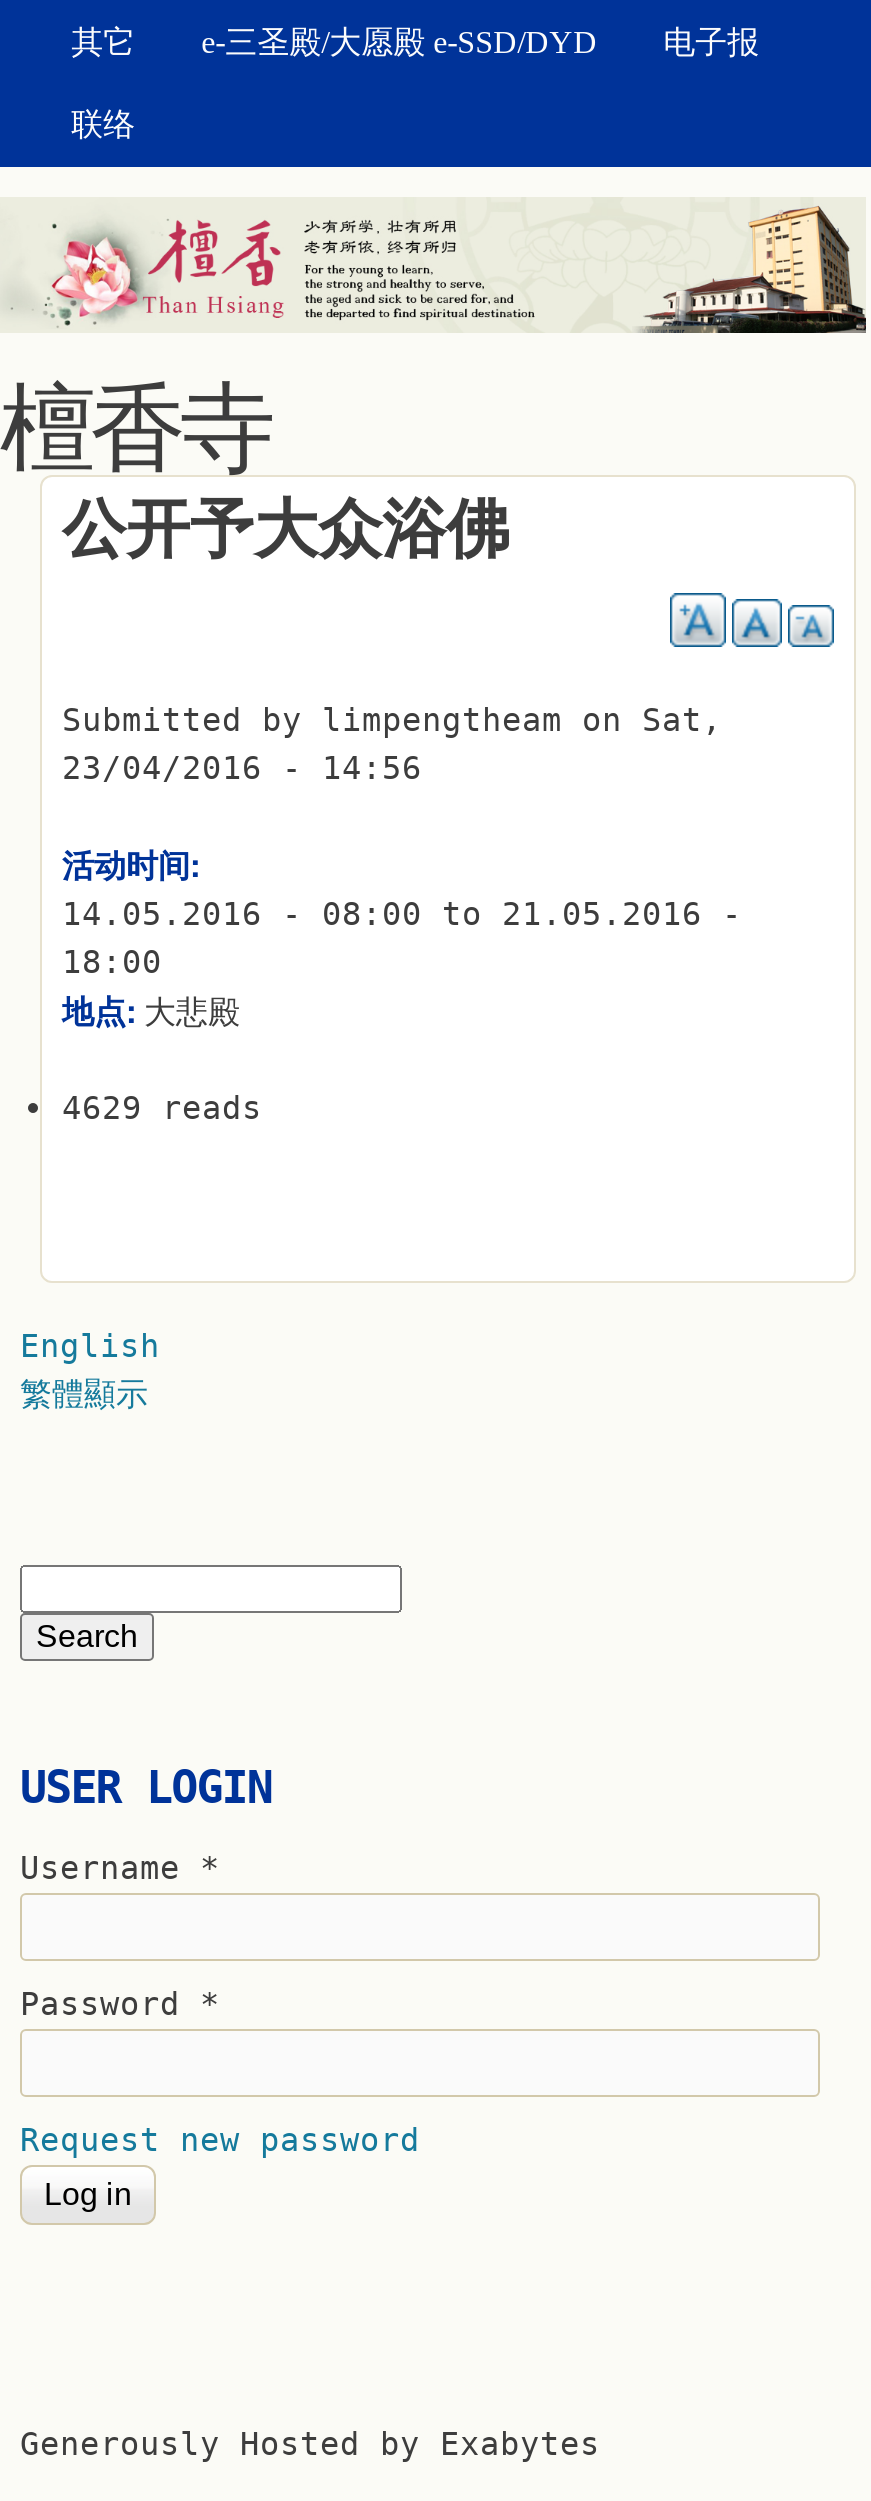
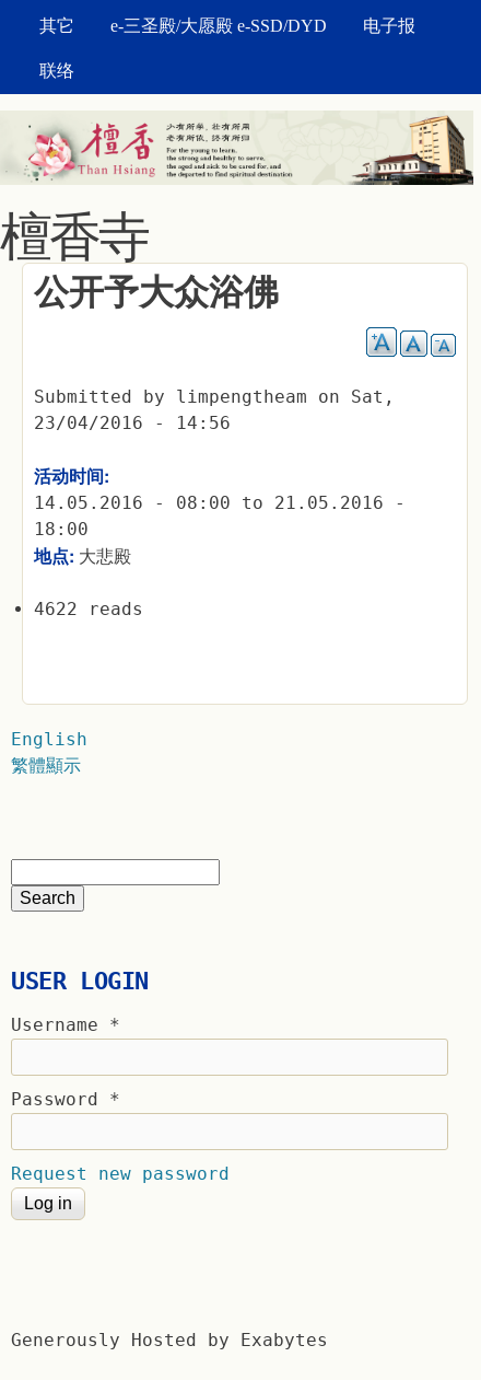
[62,1089,262,1127] 4629 reads -> [34,599,143,619] 4622 reads

